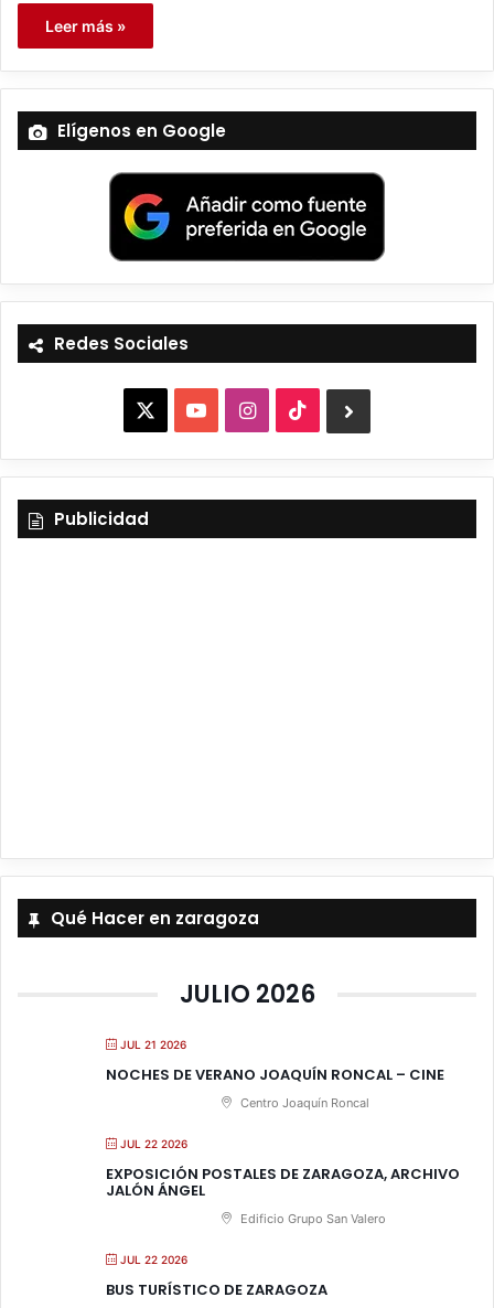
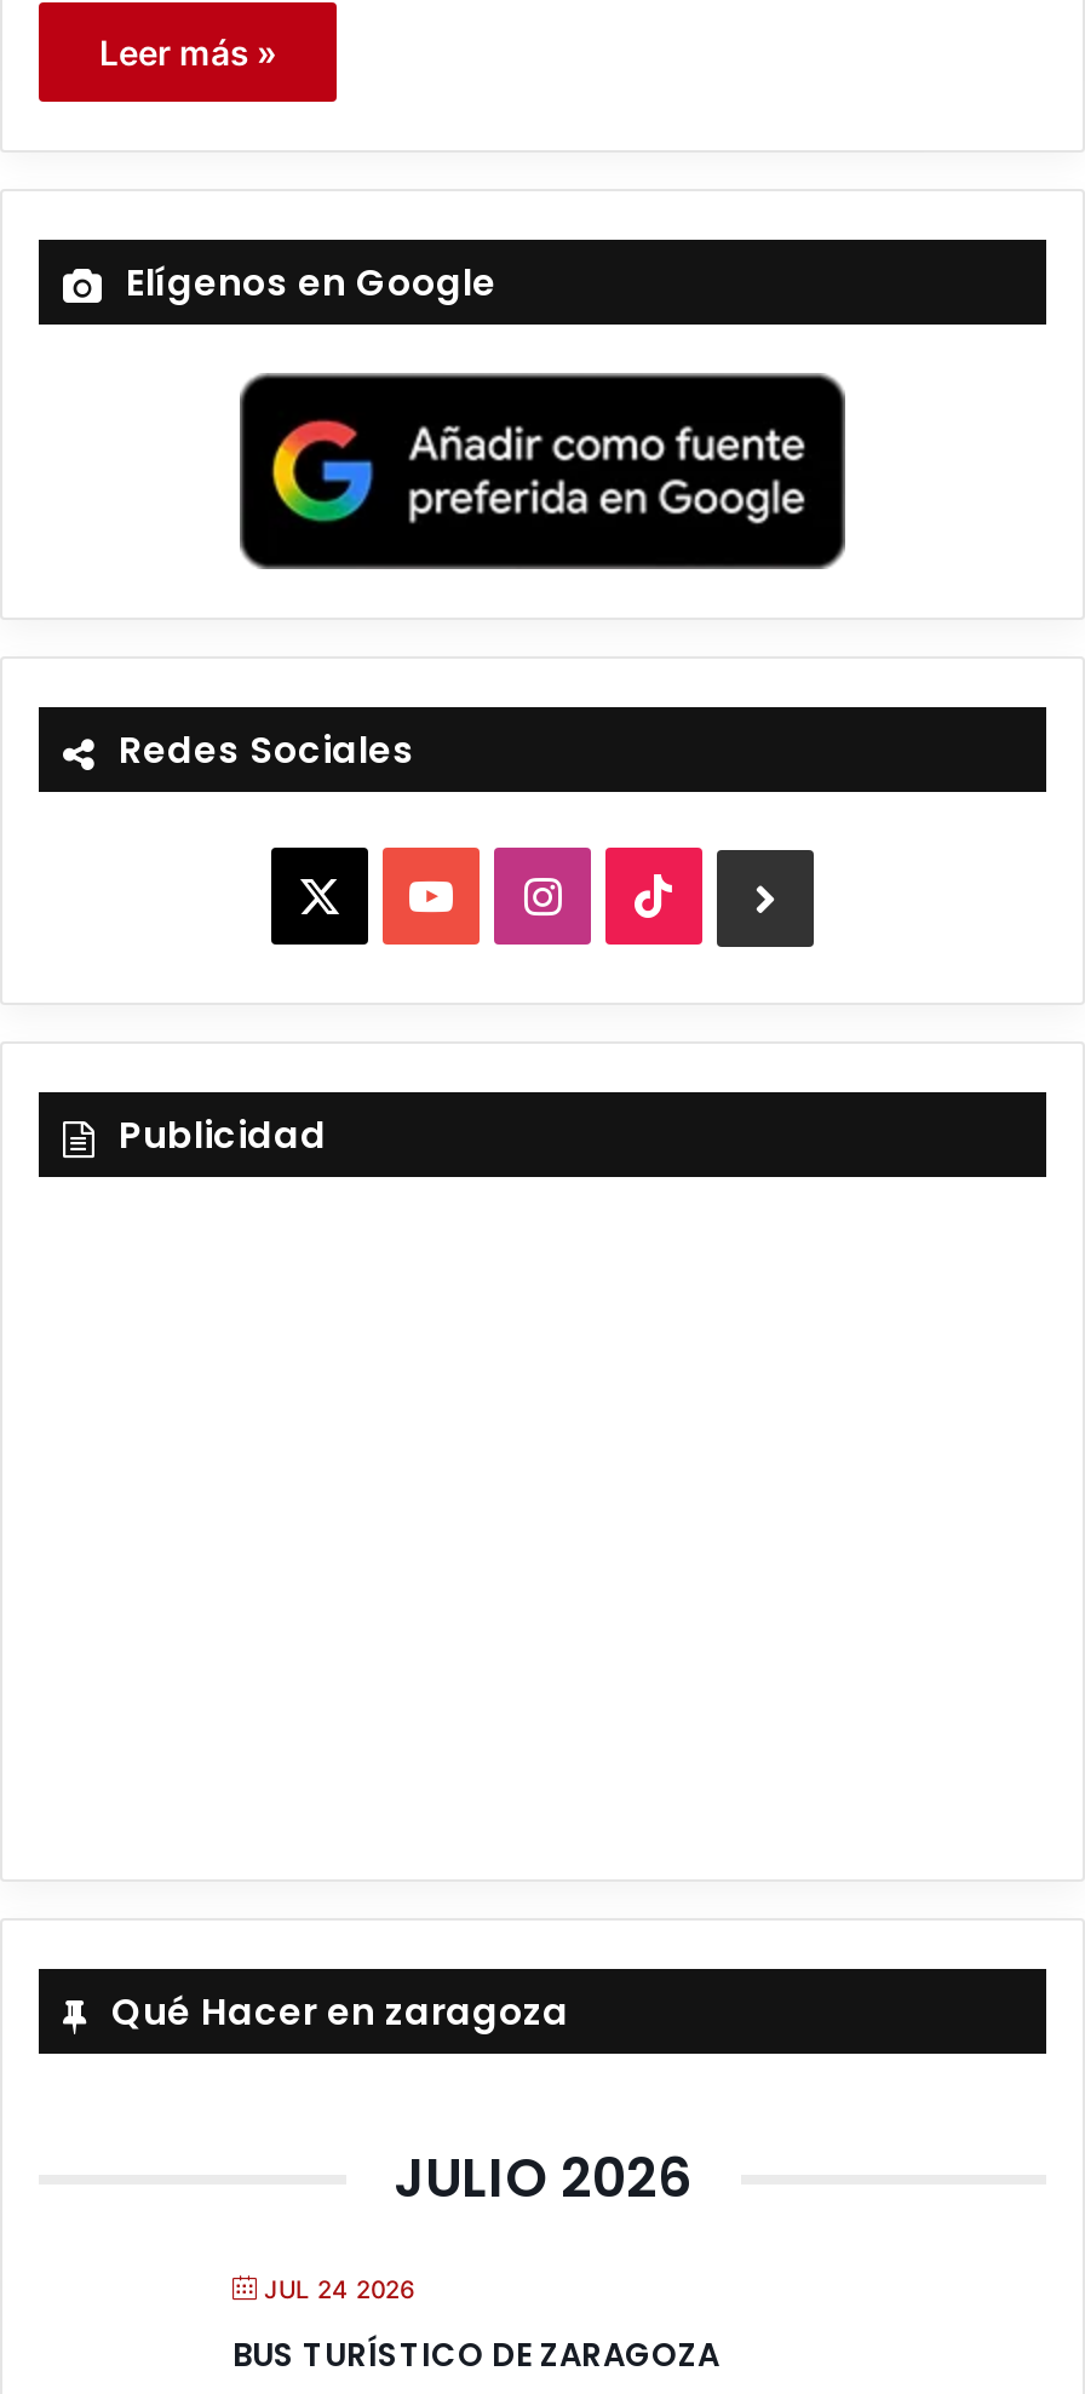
[106,1038,460,1266] JUL 21 2026 | NOCHES DE VERANO JOAQUÍN RONCAL – CINE | Centro Joaquín Roncal | JUL 22 2026 | EXPOSICIÓN POSTALES DE ZARAGOZA, ARCHIVO | JALÓN ÁNGEL | Edificio Grupo San Valero | JUL 22 2026 -> [264,2275,414,2304] JUL 24 2026

